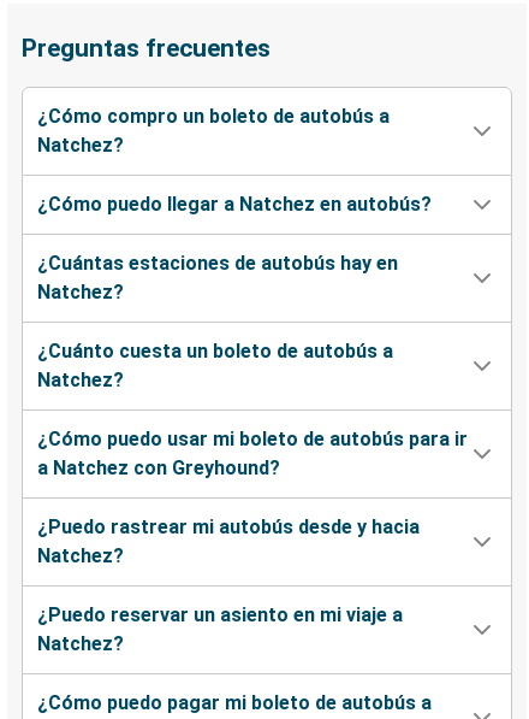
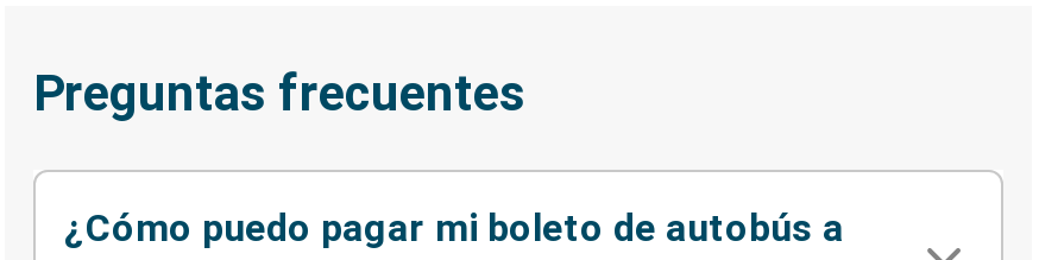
[37,104,468,655] ¿Cómo compro un boleto de autobús a | Natchez? | ¿Cómo puedo llegar a Natchez en autobús? | ¿Cuántas estaciones de autobús hay en | Natchez? | ¿Cuánto cuesta un boleto de autobús a | Natchez? | ¿Cómo puedo usar mi boleto de autobús para ir | a Natchez con Greyhound? | ¿Puedo rastrear mi autobús desde y hacia | Natchez? | ¿Puedo reservar un asiento en mi viaje a | Natchez? -> none

